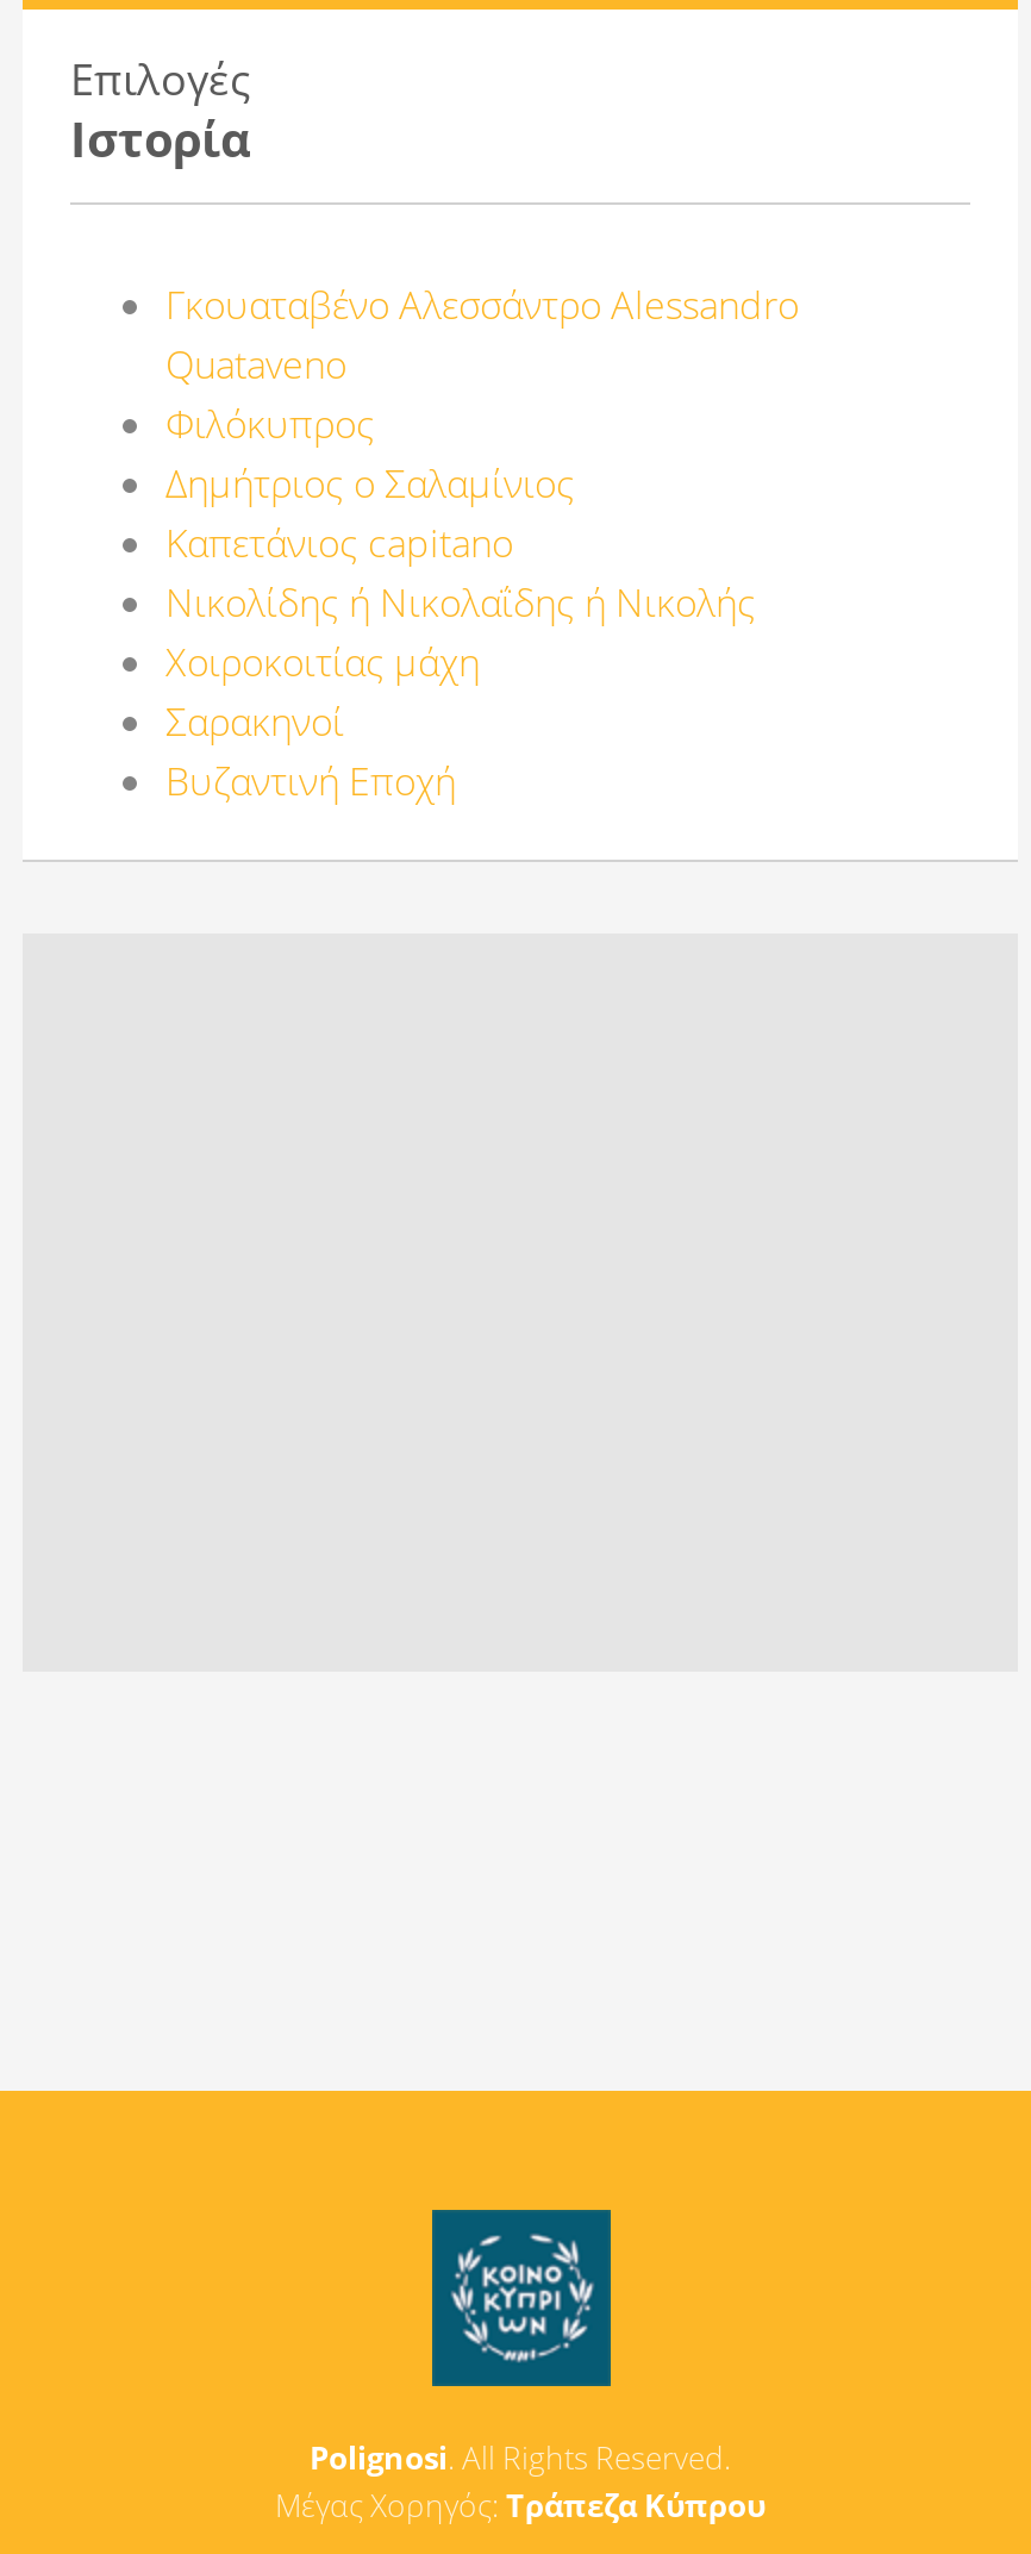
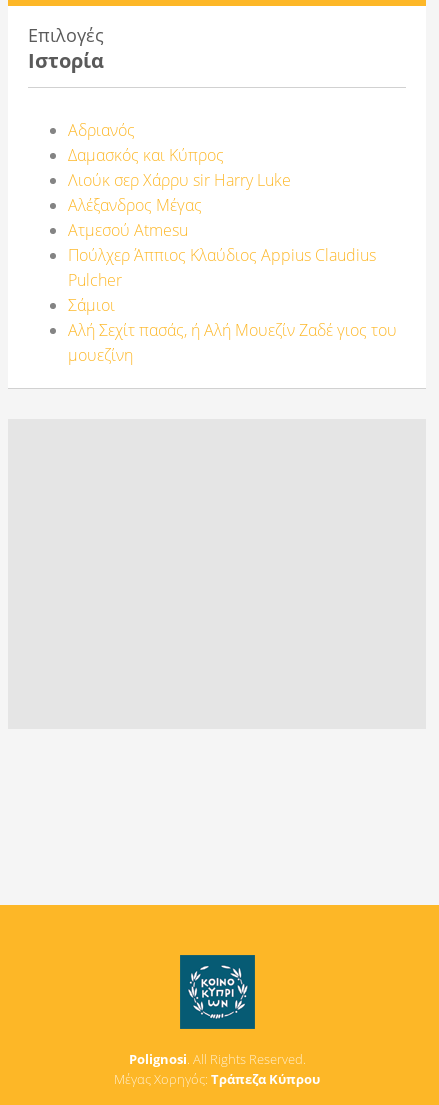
[165,279,799,807] Γκουαταβένο Αλεσσάντρο Alessandro | Quataveno | Φιλόκυπρος | Δημήτριος ο Σαλαμίνιος | Καπετάνιος capitano | Νικολίδης ή Νικολαΐδης ή Νικολής | Χοιροκοιτίας μάχη | Σαρακηνοί | Βυζαντινή Εποχή -> [68,119,397,366] Αδριανός | Δαμασκός και Κύπρος | Λιούκ σερ Χάρρυ sir Harry Luke | Αλέξανδρος Μέγας | Ατμεσού Atmesu | Πούλχερ Άππιος Κλαύδιος Αppius Claudius | Pulcher | Σάμιοι | Αλή Σεχίτ πασάς, ή Αλή Μουεζίν Ζαδέ γιος του | μουεζίνη

